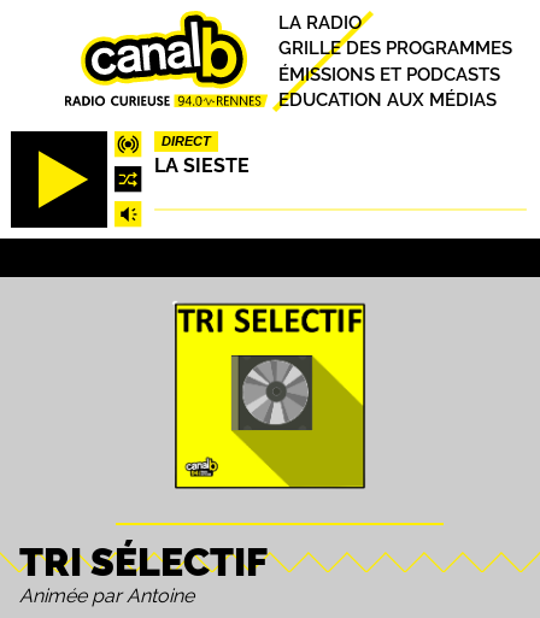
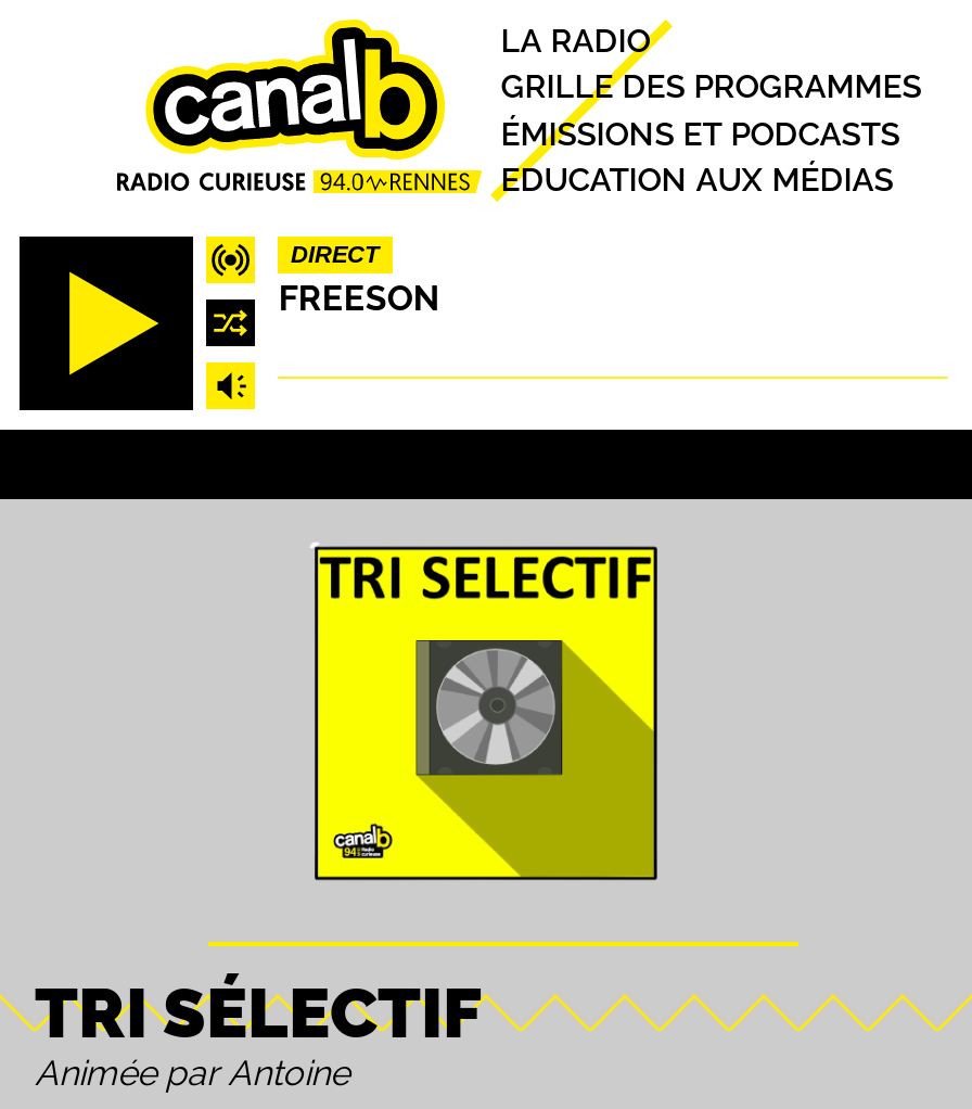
[155,154,250,177] LA SIESTE -> [279,278,439,319] FREESON

